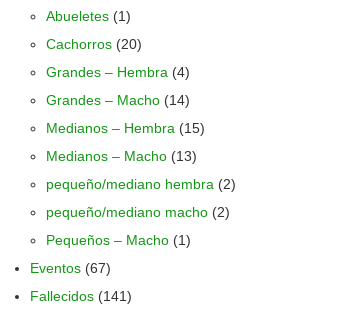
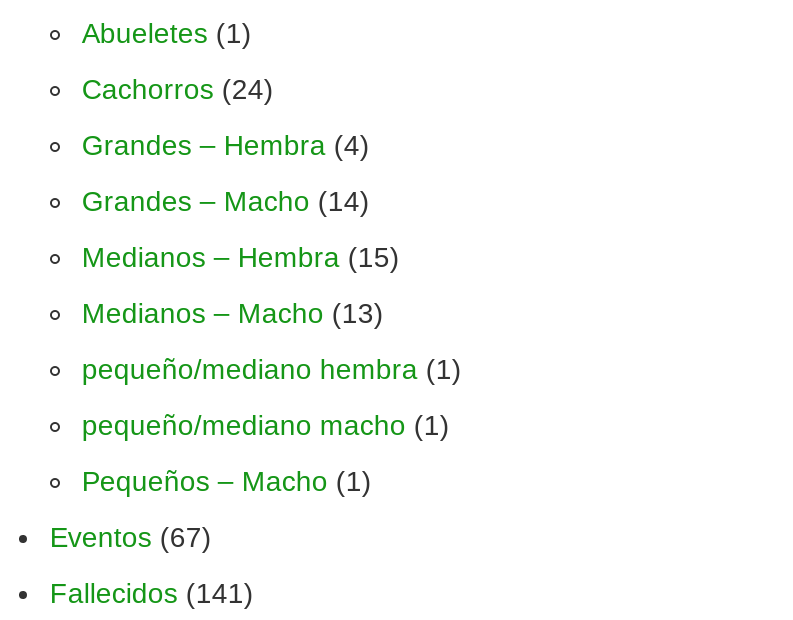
[46,36,142,52] Cachorros (20) -> [82,73,274,105] Cachorros (24)
[46,176,236,192] pequeño/mediano hembra (2) -> [82,353,462,385] pequeño/mediano hembra (1)
[46,204,230,220] pequeño/mediano macho (2) -> [82,409,450,441] pequeño/mediano macho (1)

